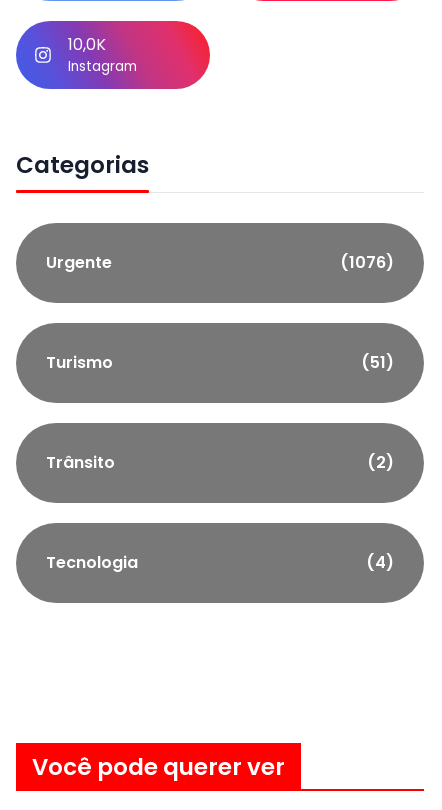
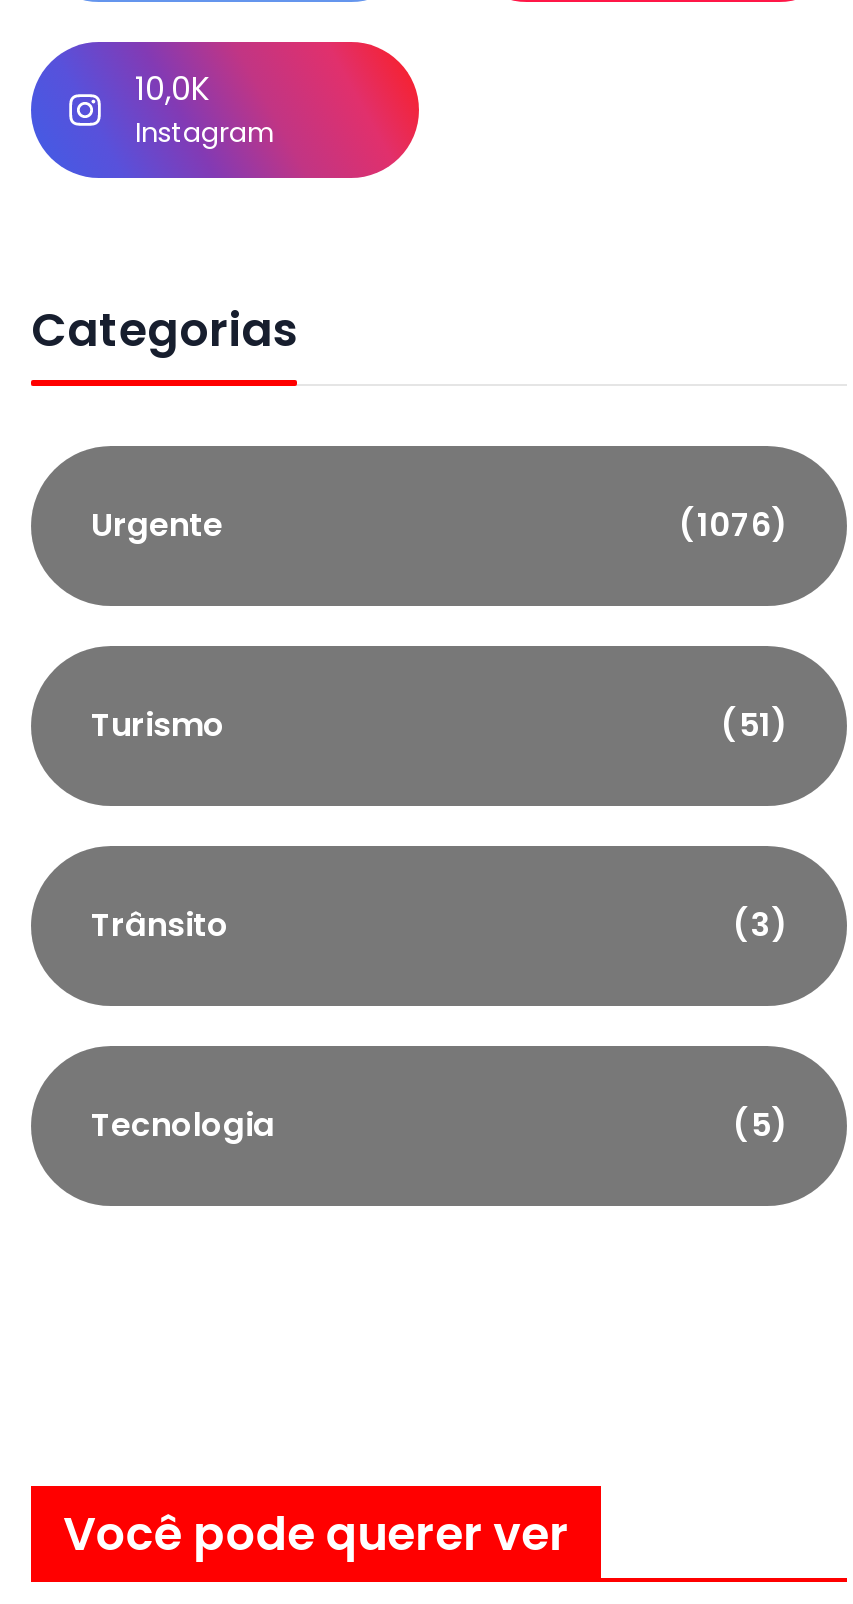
[367,451,394,474] (2) -> [733,902,787,948] (3)
[366,551,394,574] (4) -> [733,1102,787,1148] (5)

